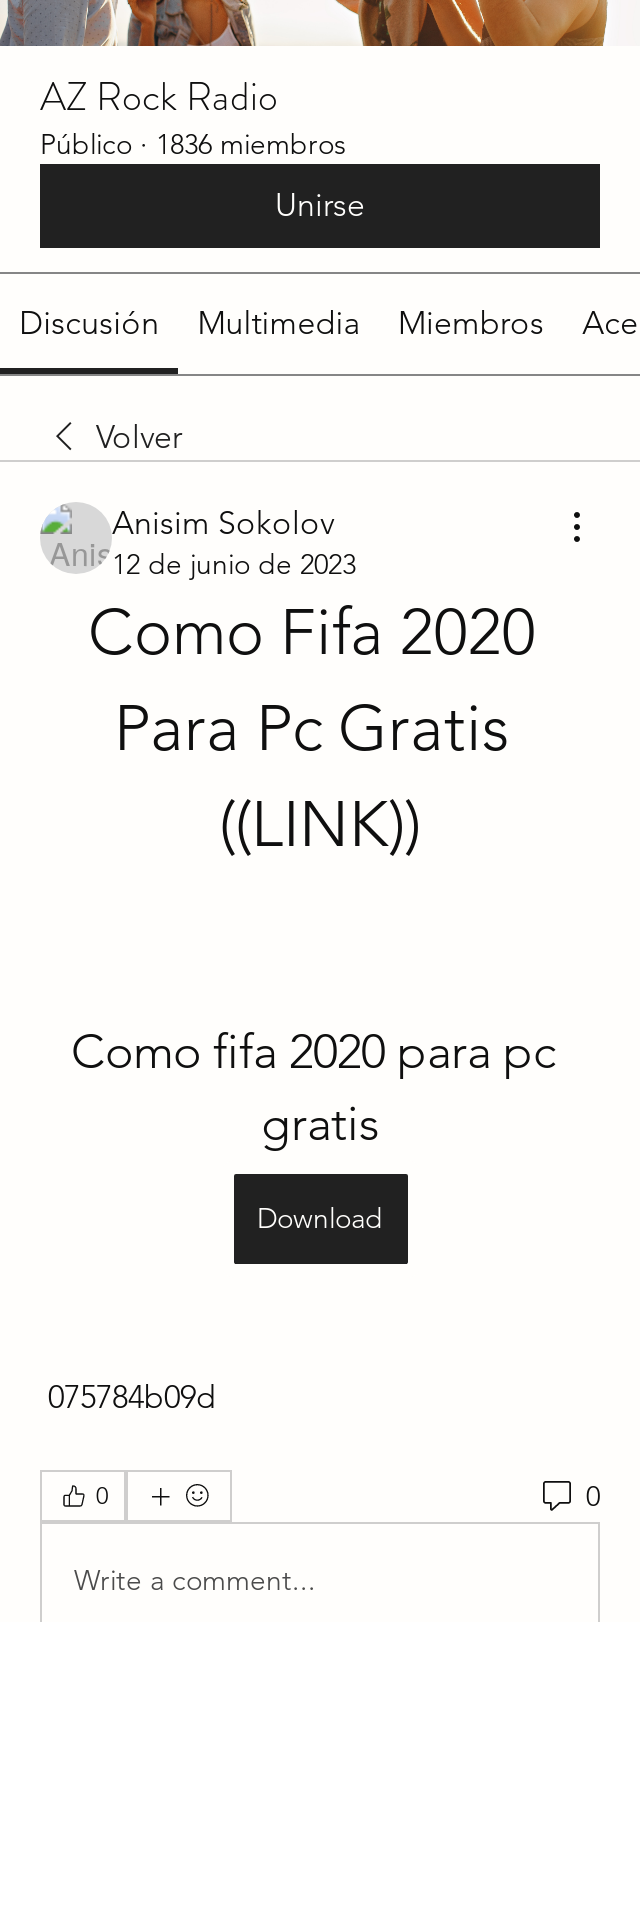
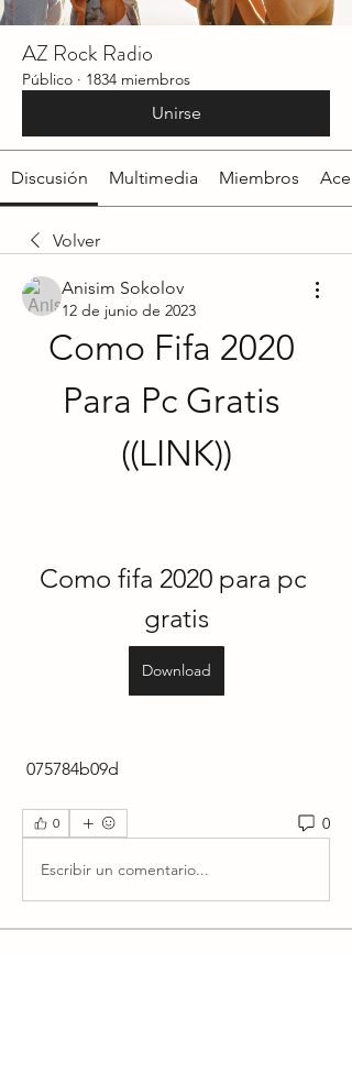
[40,126,346,162] Público · 1836 miembros -> [22,69,190,89] Público · 1834 miembros
[74,1561,316,1597] Write a comment... -> [41,859,209,879] Escribir un comentario...

